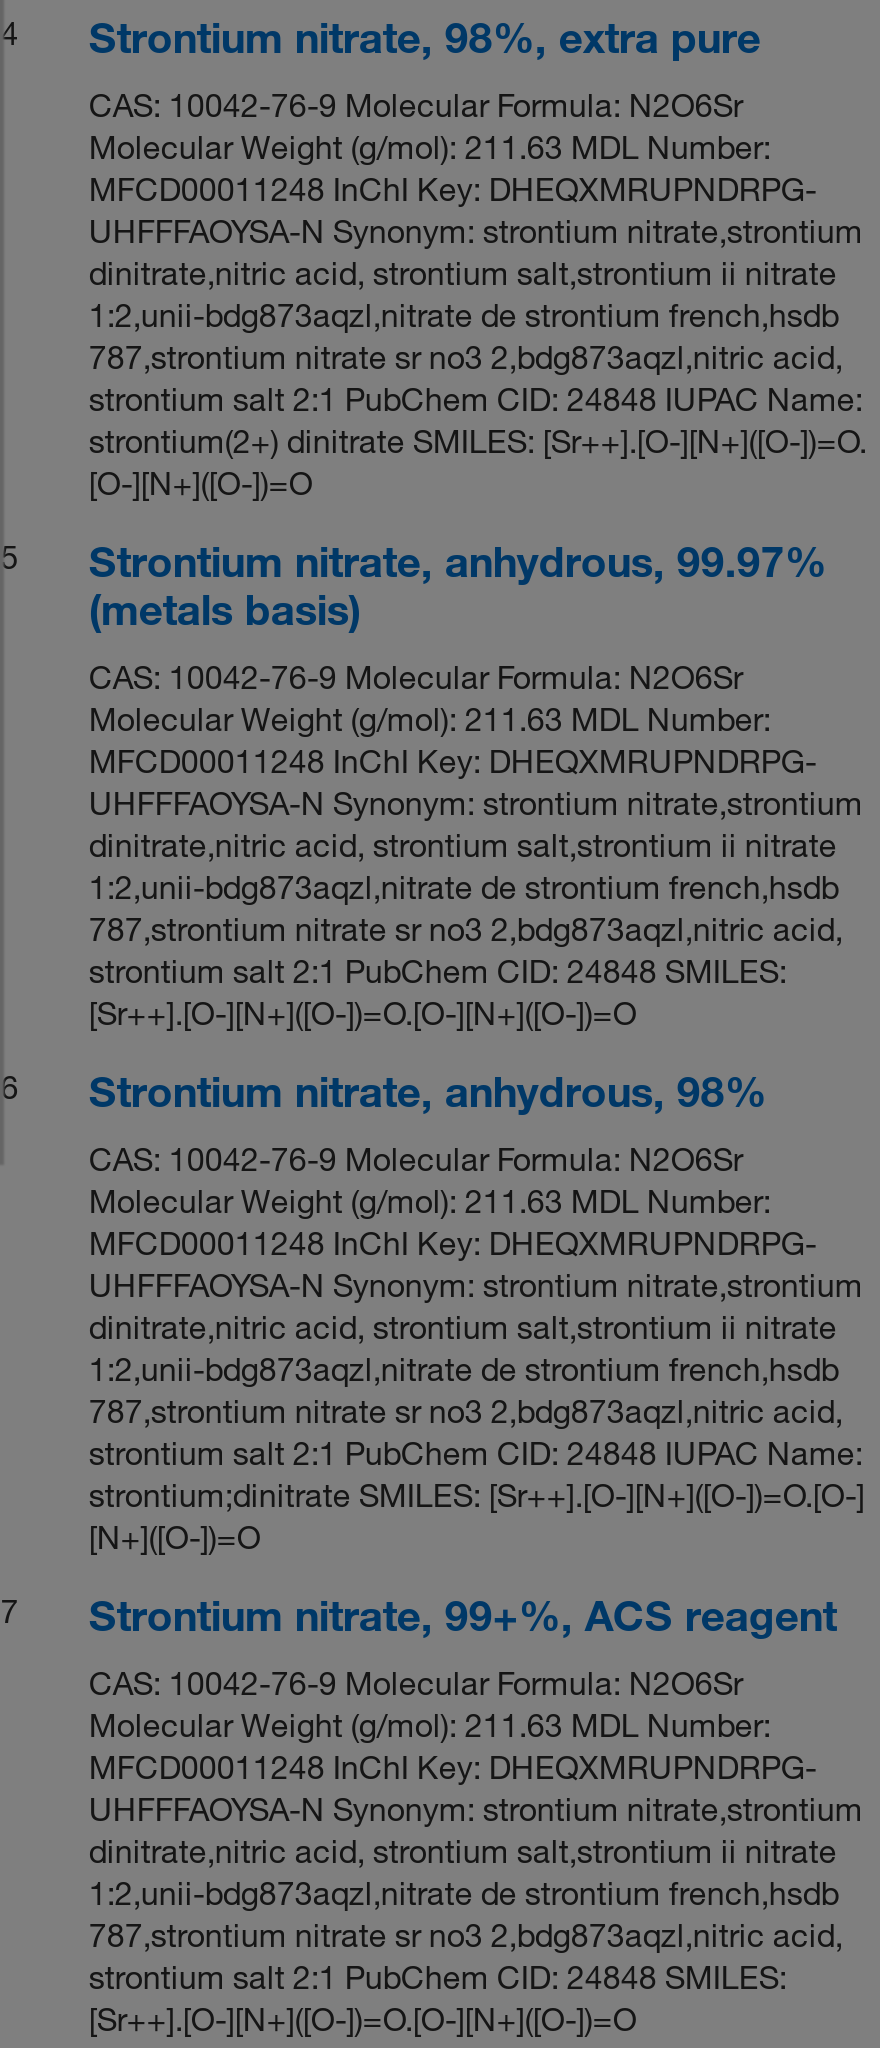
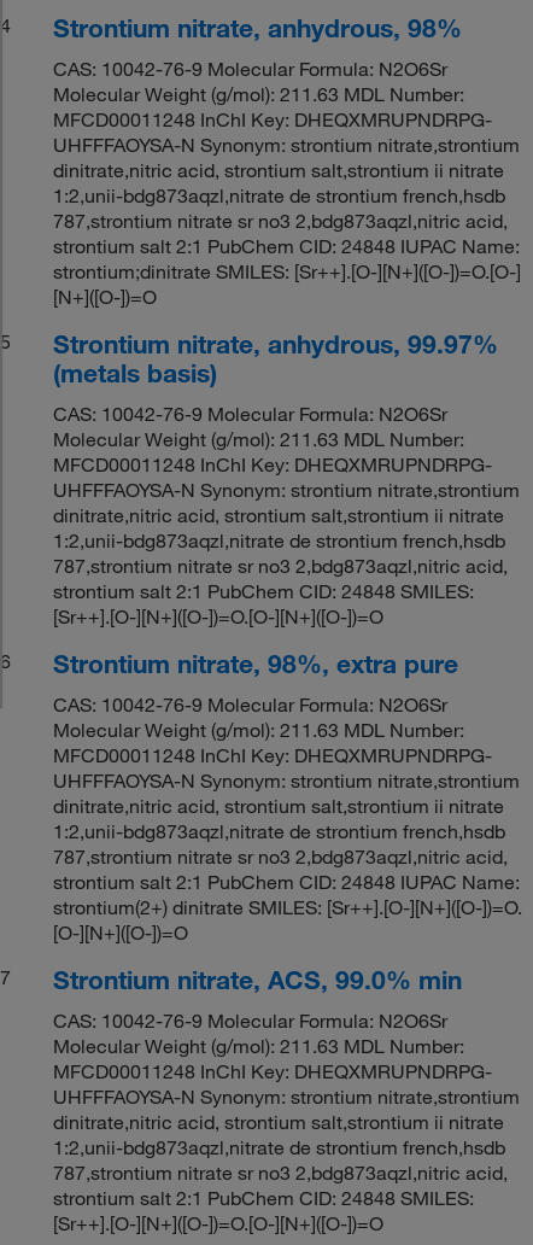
moved [89,10,761,62] -> [54,647,459,679]: Strontium nitrate, 98%, extra pure
moved [89,420,867,502] -> [54,895,523,944]: strontium(2+) dinitrate SMILES: [Sr++].[O-][N+]([O-])=O. | [O-][N+]([O-])=O
moved [89,1064,767,1116] -> [54,12,462,43]: Strontium nitrate, anhydrous, 98%
moved [89,1474,865,1556] -> [54,259,521,308]: strontium;dinitrate SMILES: [Sr++].[O-][N+]([O-])=O.[O-] | [N+]([O-])=O
[89,1588,837,1640] Strontium nitrate, 99+%, ACS reagent -> [54,963,462,995] Strontium nitrate, ACS, 99.0% min

